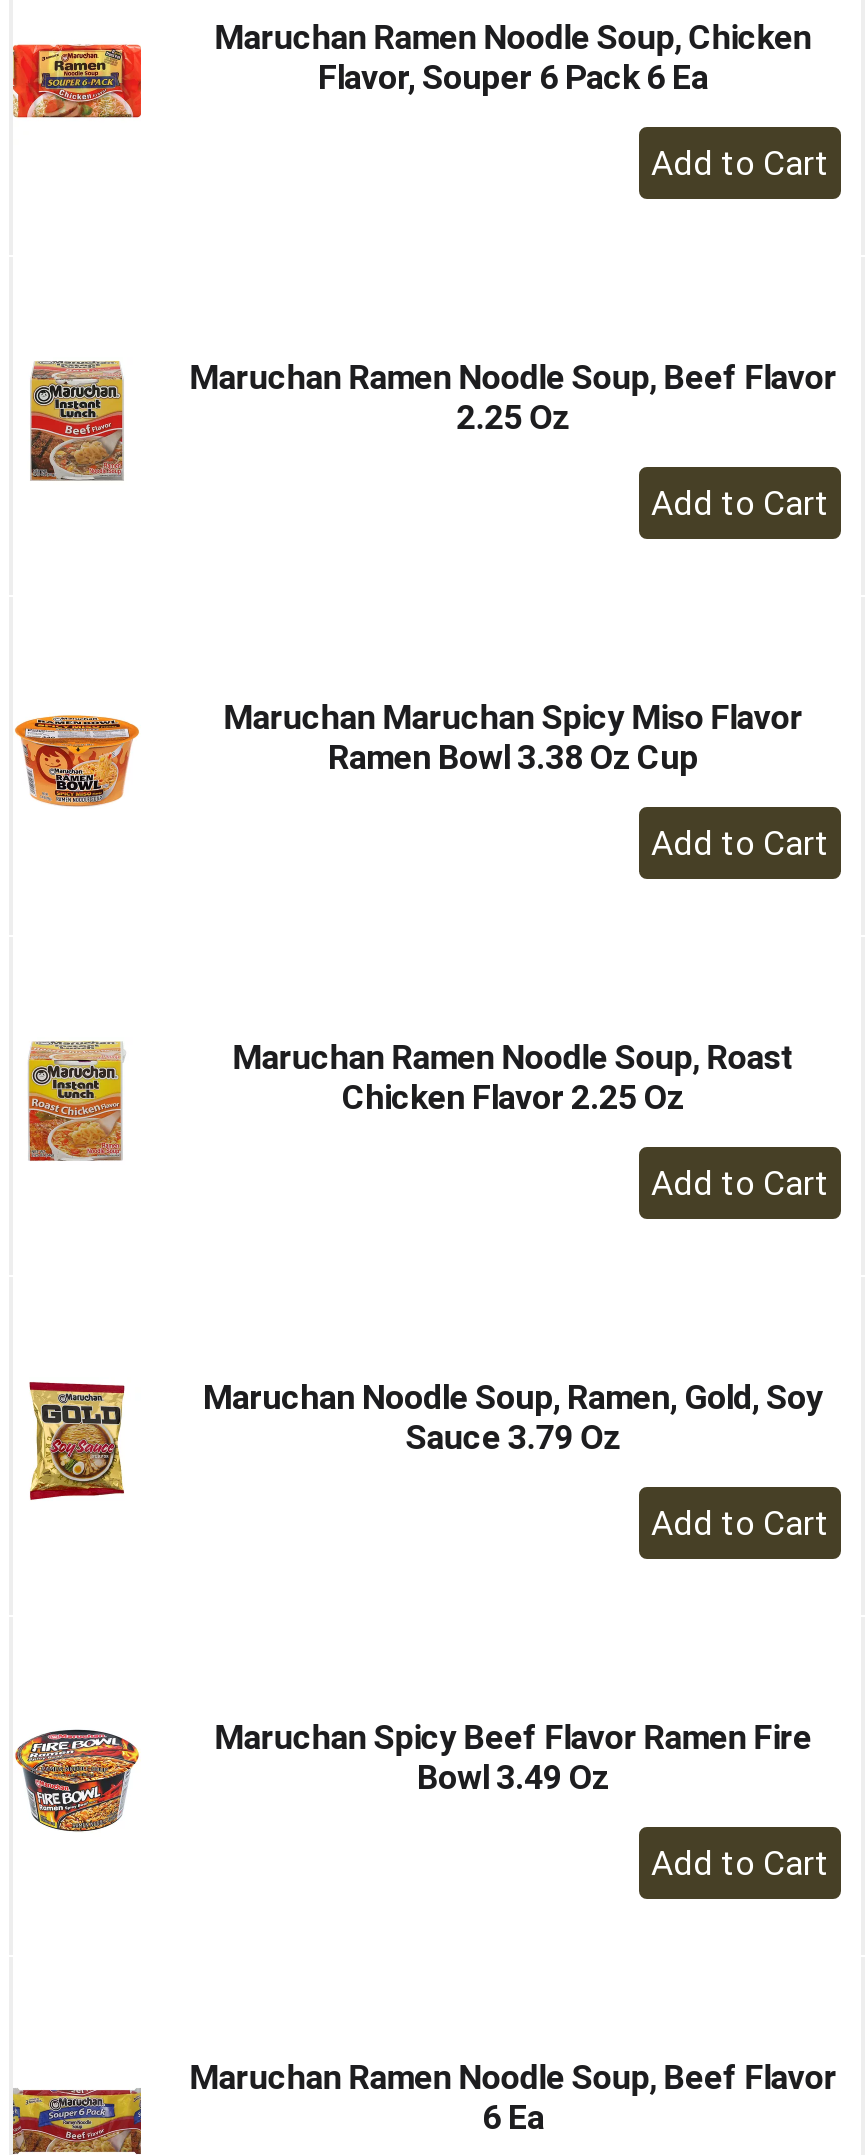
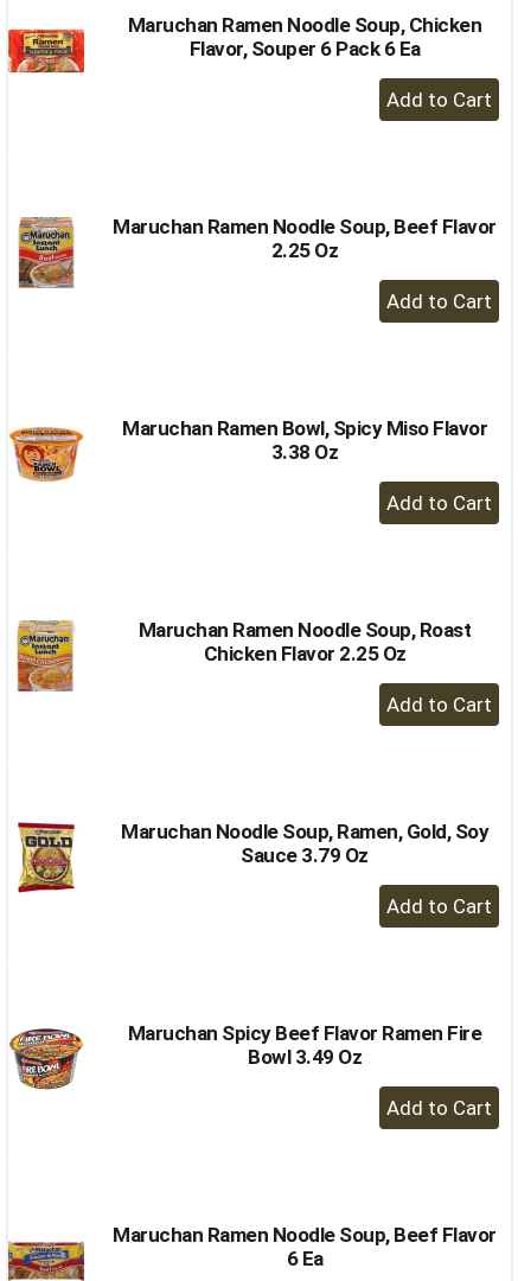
[223,697,803,777] Maruchan Maruchan Spicy Miso Flavor | Ramen Bowl 3.38 Oz Cup -> [122,416,487,464] Maruchan Ramen Bowl, Spicy Miso Flavor | 3.38 Oz

